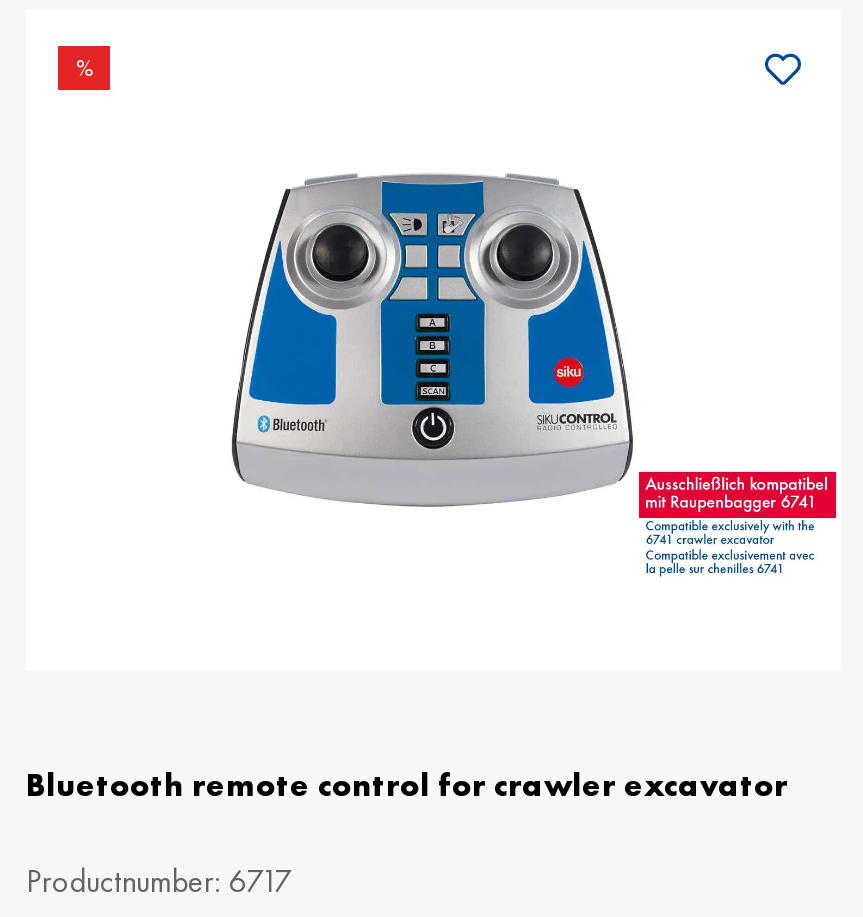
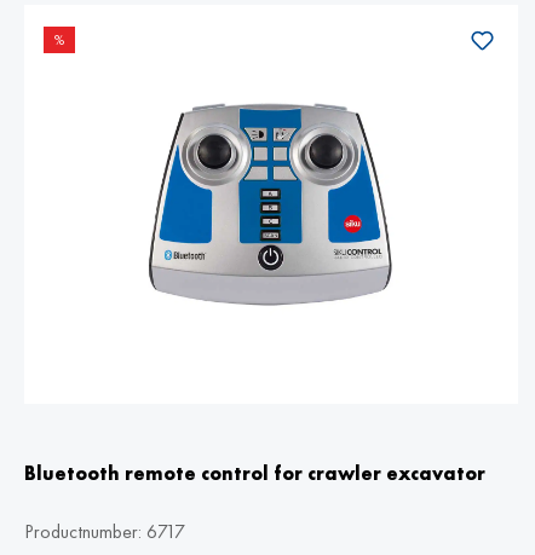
[636,470,838,576] [image] -> none

